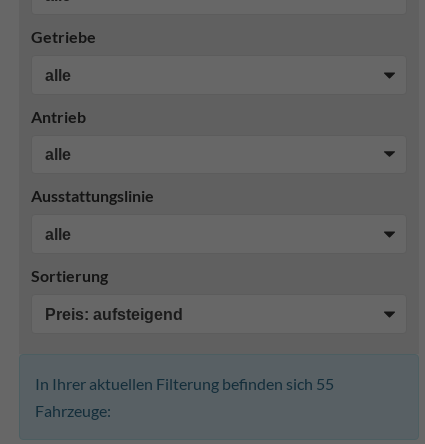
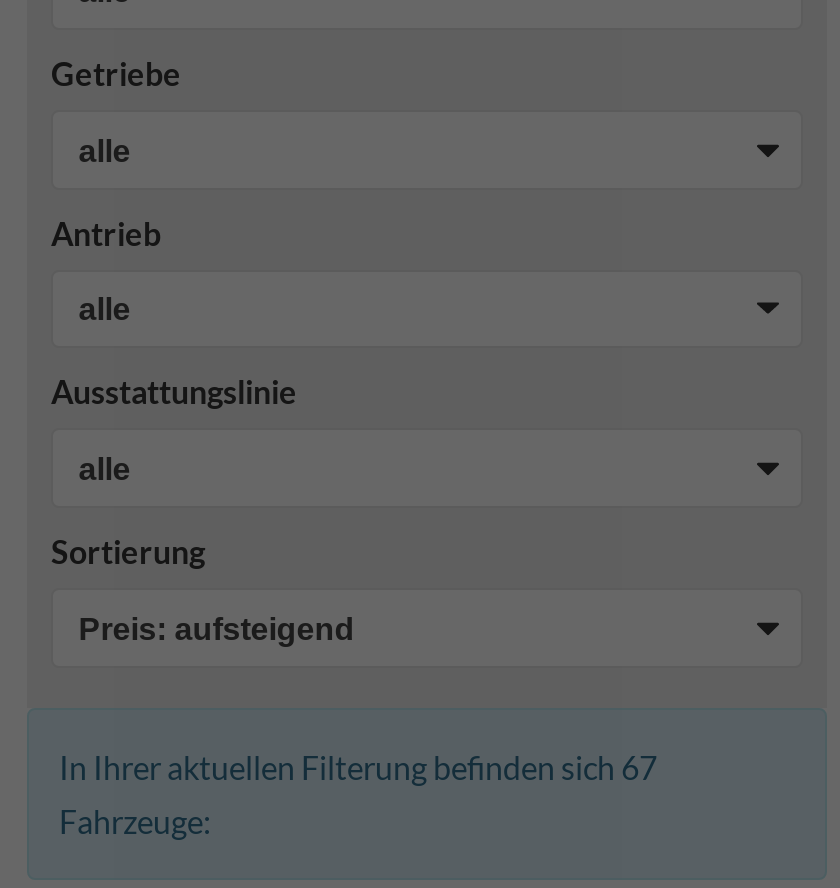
[35,374,334,393] In Ihrer aktuellen Filterung befinden sich 55 -> [59,747,657,785] In Ihrer aktuellen Filterung befinden sich 67

